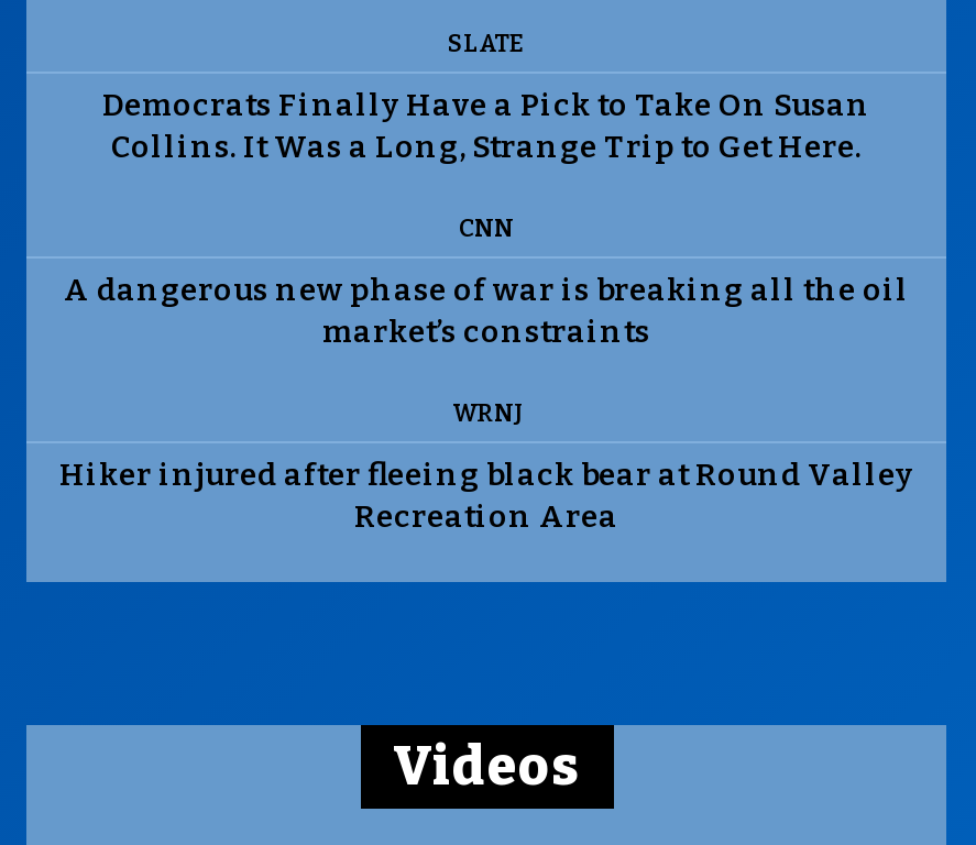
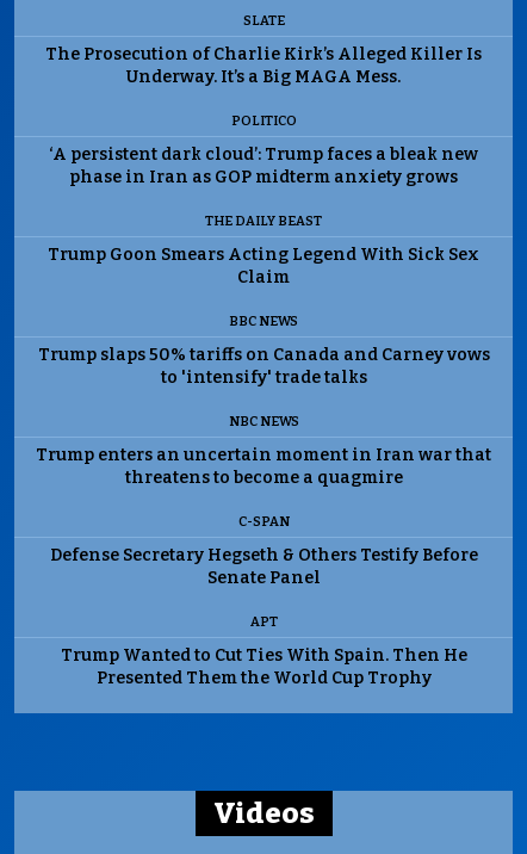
[59,86,913,535] Democrats Finally Have a Pick to Take On Susan | Collins. It Was a Long, Strange Trip to Get Here. | CNN | A dangerous new phase of war is breaking all the oil | market’s constraints | WRNJ | Hiker injured after fleeing black bear at Round Valley | Recreation Area -> [36,44,491,688] The Prosecution of Charlie Kirk’s Alleged Killer Is | Underway. It’s a Big MAGA Mess. | POLITICO | ‘A persistent dark cloud’: Trump faces a bleak new | phase in Iran as GOP midterm anxiety grows | THE DAILY BEAST | Trump Goon Smears Acting Legend With Sick Sex | Claim | BBC NEWS | Trump slaps 50% tariffs on Canada and Carney vows | to 'intensify' trade talks | NBC NEWS | Trump enters an uncertain moment in Iran war that | threatens to become a quagmire | C-SPAN | Defense Secretary Hegseth & Others Testify Before | Senate Panel | APT | Trump Wanted to Cut Ties With Spain. Then He | Presented Them the World Cup Trophy

